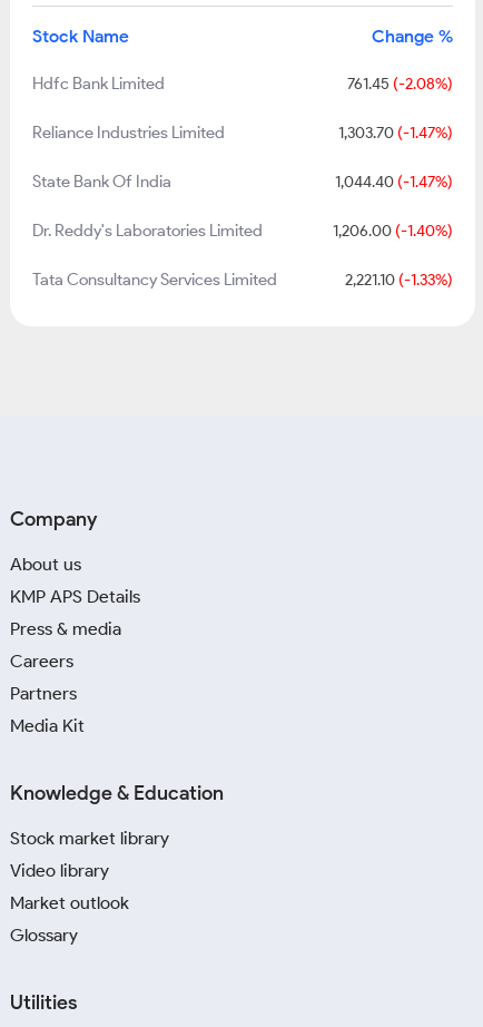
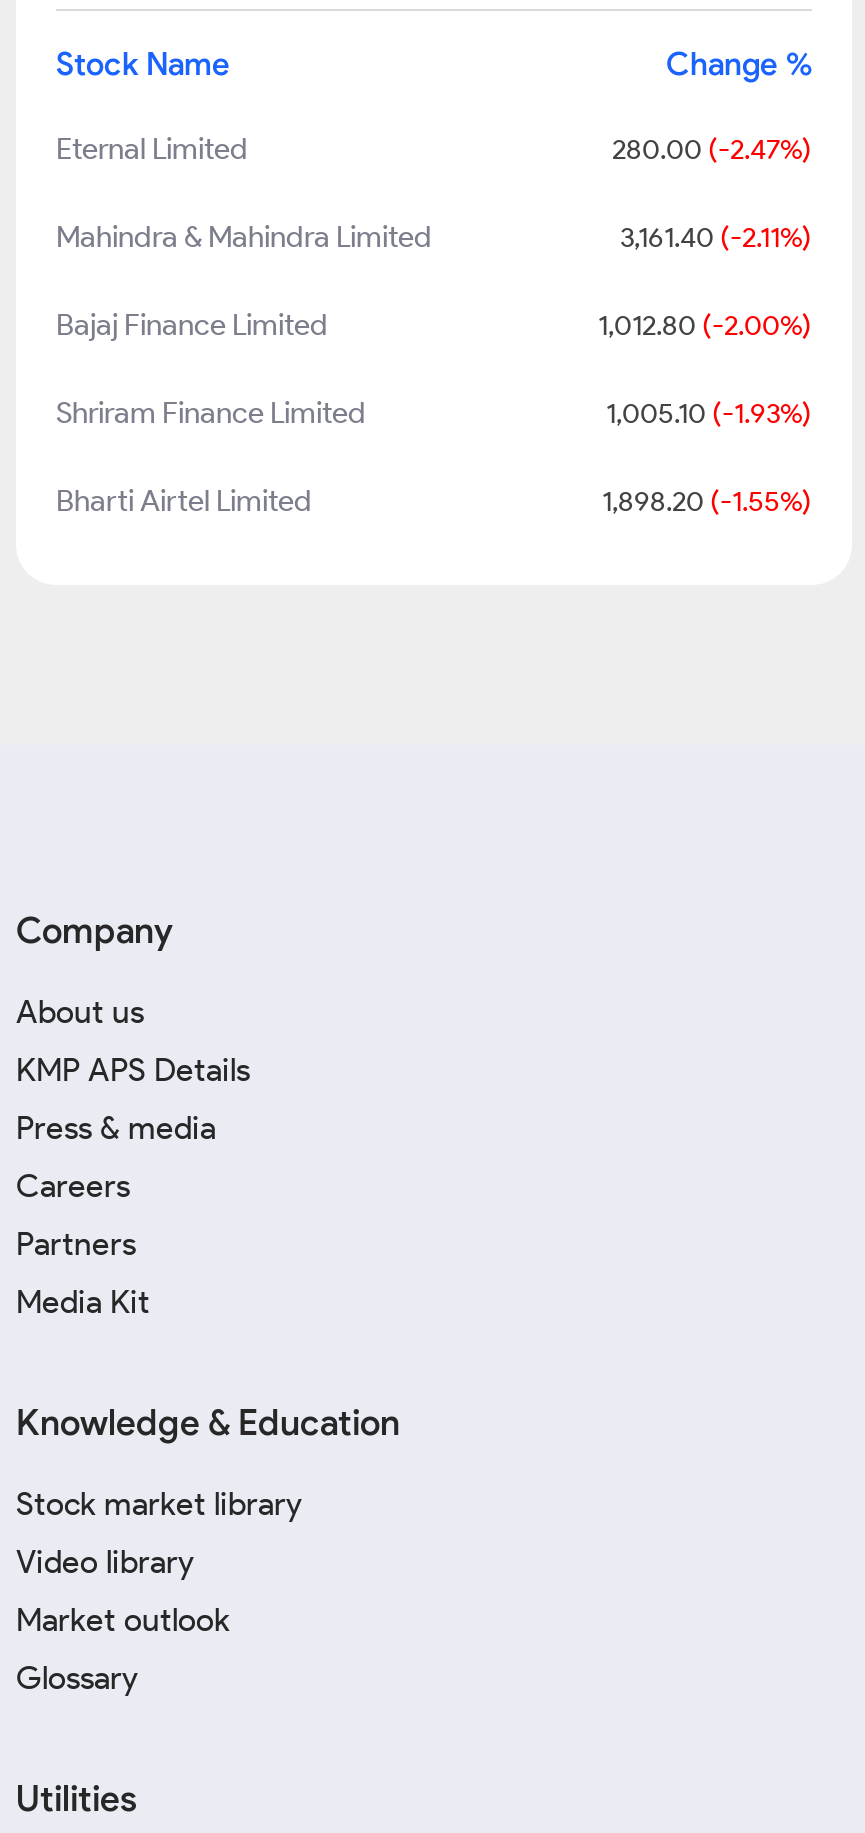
[32,74,453,94] Hdfc Bank Limited | 761.45 (-2.08%) -> [56,131,812,167] Eternal Limited | 280.00 (-2.47%)
[32,123,453,143] Reliance Industries Limited | 1,303.70 (-1.47%) -> [56,219,812,255] Mahindra & Mahindra Limited | 3,161.40 (-2.11%)
[32,172,453,192] State Bank Of India | 1,044.40 (-1.47%) -> [56,307,812,343] Bajaj Finance Limited | 1,012.80 (-2.00%)
[32,221,453,241] Dr. Reddy's Laboratories Limited | 1,206.00 (-1.40%) -> [56,395,812,431] Shriram Finance Limited | 1,005.10 (-1.93%)
[32,270,453,290] Tata Consultancy Services Limited | 2,221.10 (-1.33%) -> [56,483,812,519] Bharti Airtel Limited | 1,898.20 (-1.55%)

